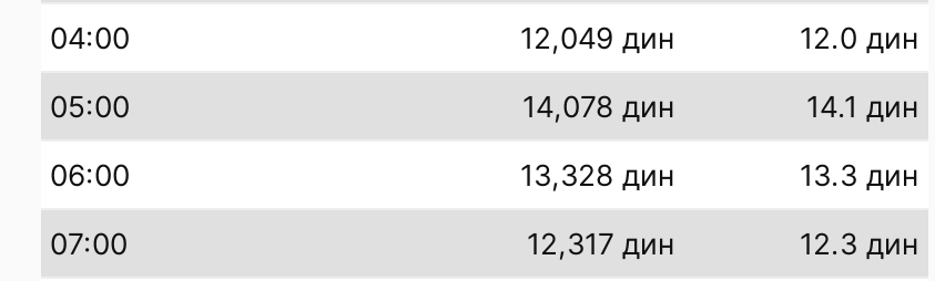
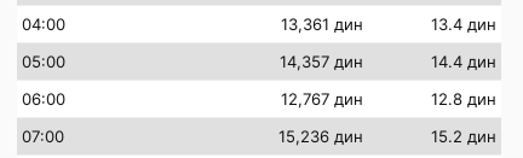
[520,20,675,55] 12,049 дин -> [281,14,363,34] 13,361 дин
[800,20,919,55] 12.0 дин -> [431,14,496,34] 13.4 дин
[522,89,675,124] 14,078 дин -> [280,52,363,71] 14,357 дин
[806,89,919,124] 14.1 дин -> [431,52,496,71] 14.4 дин
[520,157,675,192] 13,328 дин -> [281,89,363,109] 12,767 дин
[800,157,919,192] 13.3 дин -> [431,89,496,109] 12.8 дин
[527,226,675,261] 12,317 дин -> [278,127,363,146] 15,236 дин
[800,226,919,261] 12.3 дин -> [431,127,496,146] 15.2 дин

